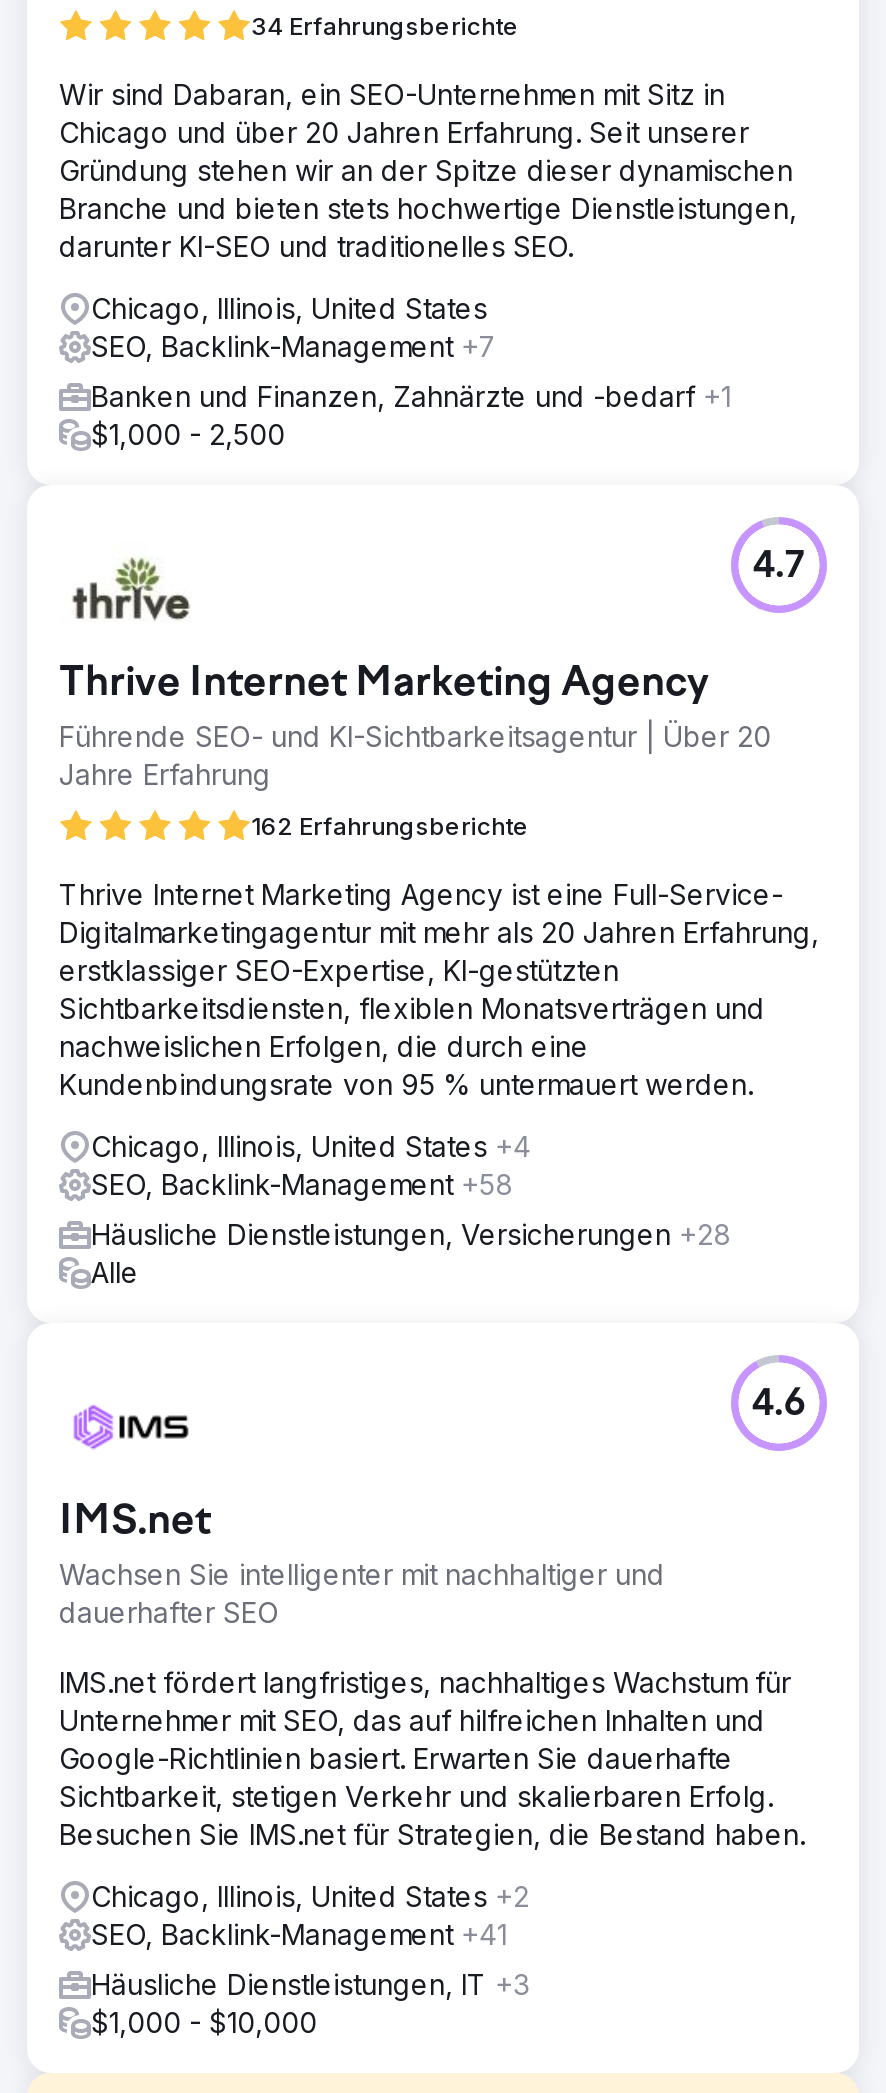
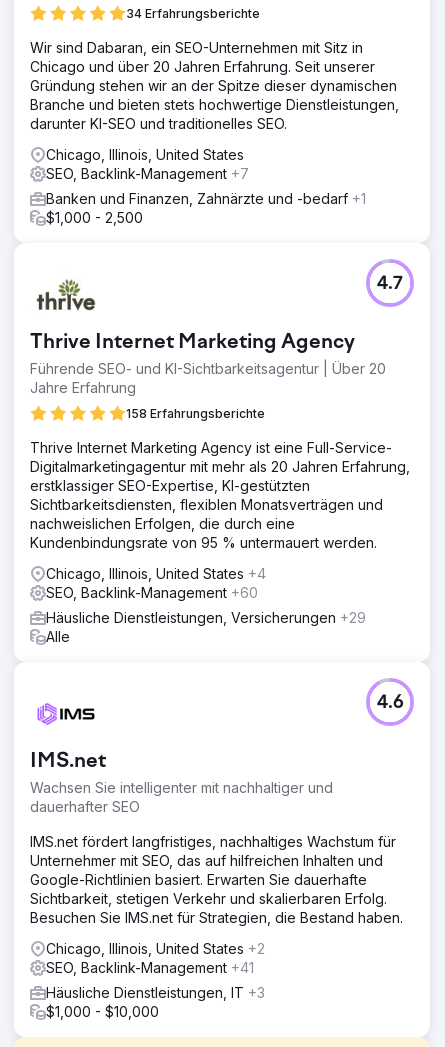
[251,810,529,840] 162 Erfahrungsberichte -> [126,406,265,421] 158 Erfahrungsberichte
[91,1166,513,1200] SEO, Backlink-Management +58 -> [46,584,258,601] SEO, Backlink-Management +60
[91,1216,731,1250] Häusliche Dienstleistungen, Versicherungen +28 -> [46,609,366,626] Häusliche Dienstleistungen, Versicherungen +29

